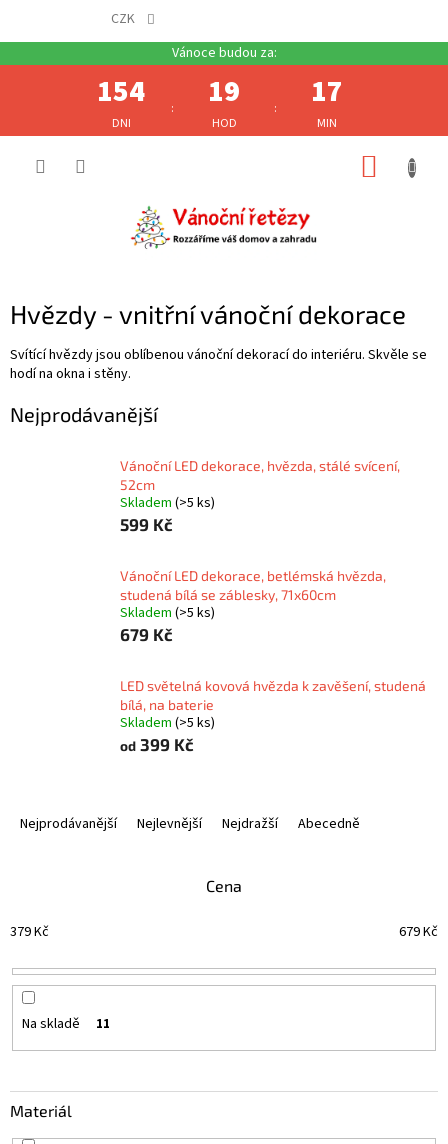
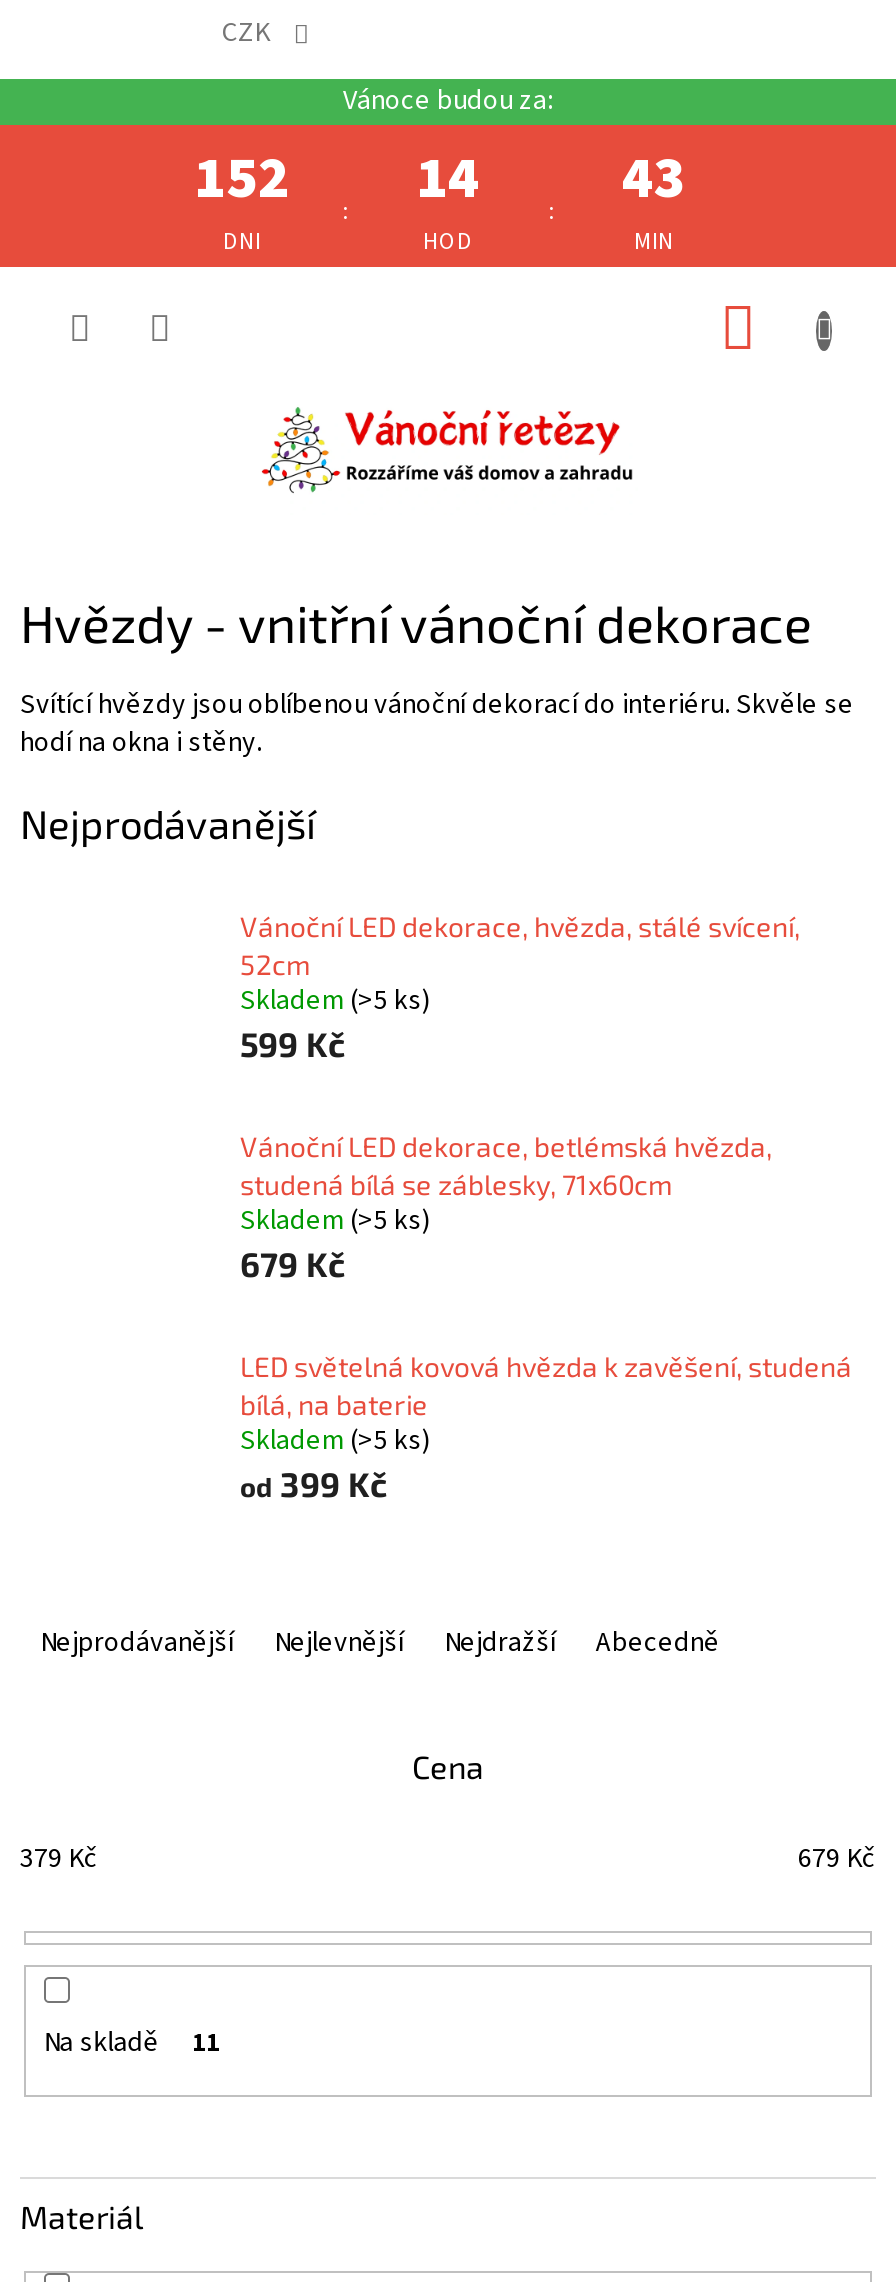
[97,71,145,113] 154 -> [194,137,290,221] 152
[208,71,240,113] 19 -> [416,137,480,221] 14
[311,71,343,113] 17 -> [622,137,686,221] 43

